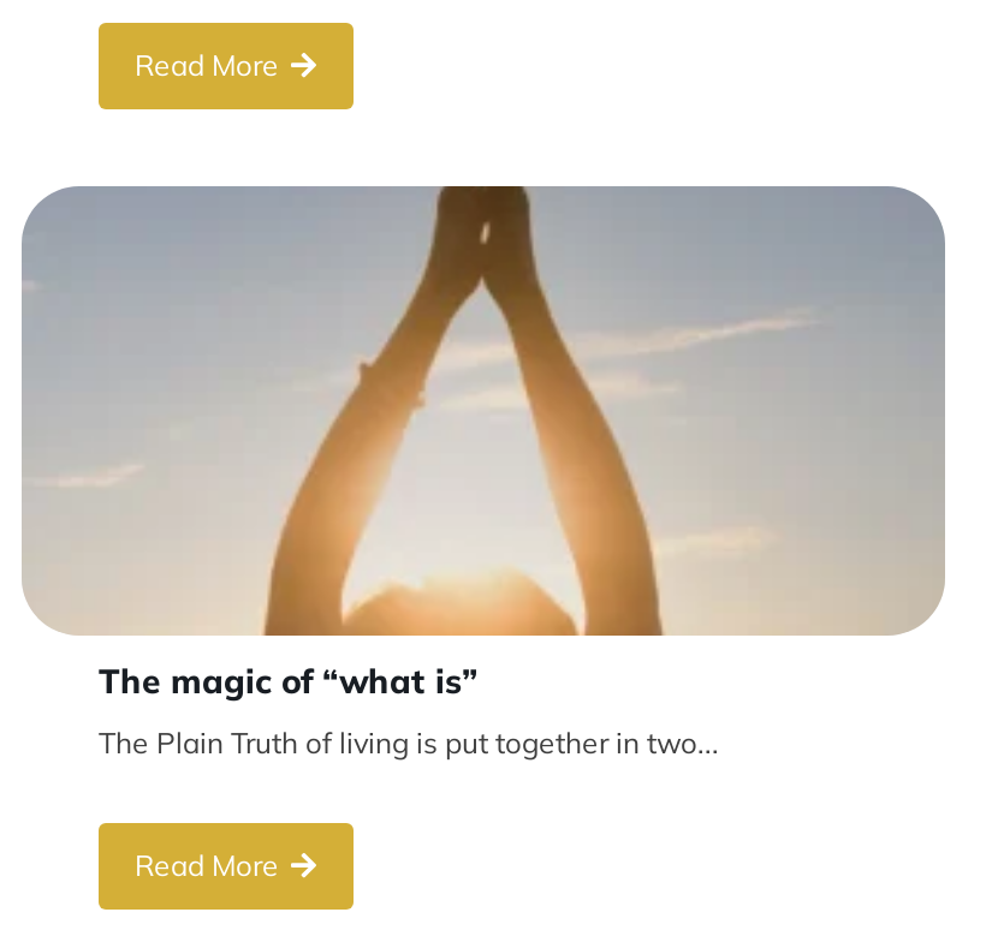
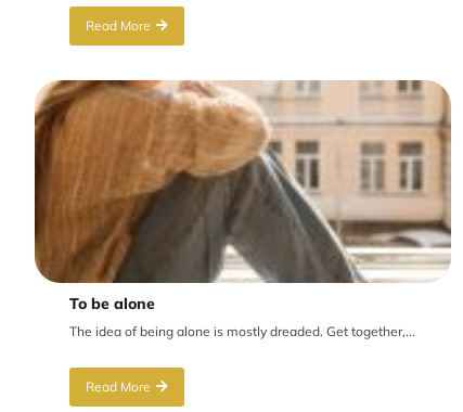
[19,184,945,703] [image] | The magic of “what is” -> [34,79,451,313] [image] | To be alone
[99,725,719,761] The Plain Truth of living is put together in two... -> [69,323,415,339] The idea of being alone is mostly dreaded. Get together,...

